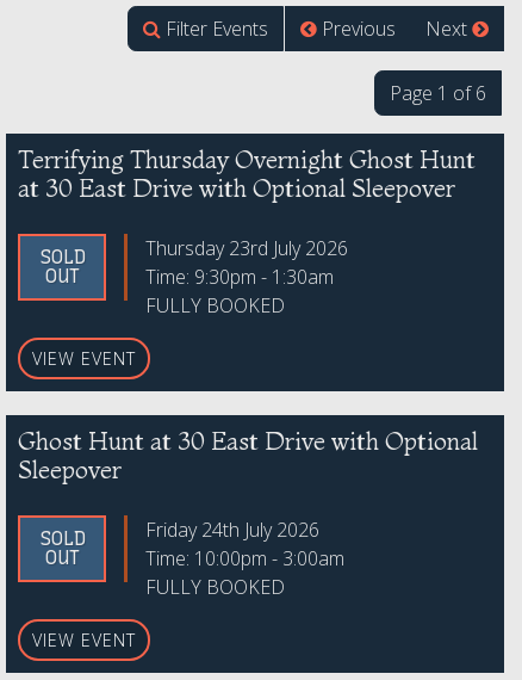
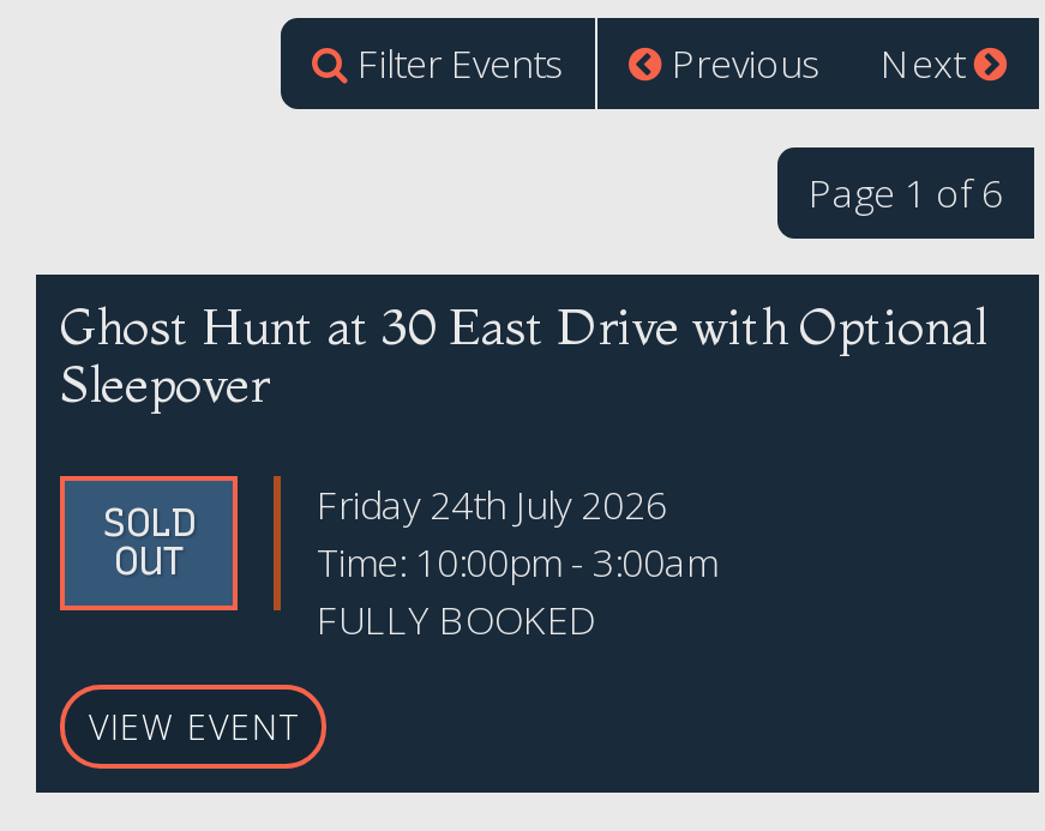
[18,144,476,287] Terrifying Thursday Overnight Ghost Hunt | at 30 East Drive with Optional Sleepover | SOLD | OUT -> none
[32,235,348,369] Thursday 23rd July 2026 | Time: 9:30pm - 1:30am | FULLY BOOKED | VIEW EVENT -> none

